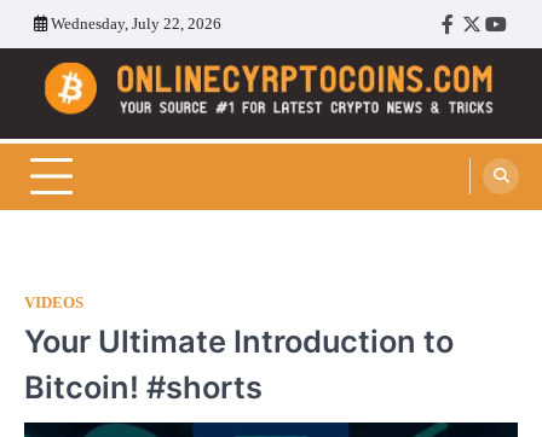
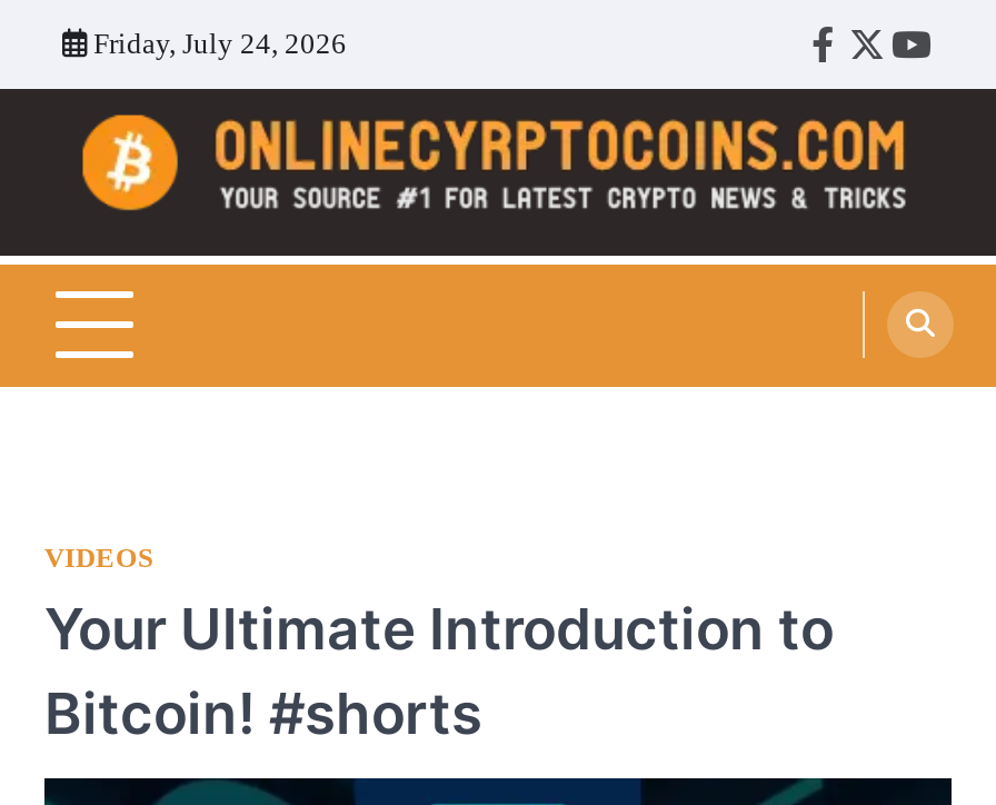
[51,14,221,33] Wednesday, July 22, 2026 -> [93,27,347,60] Friday, July 24, 2026

